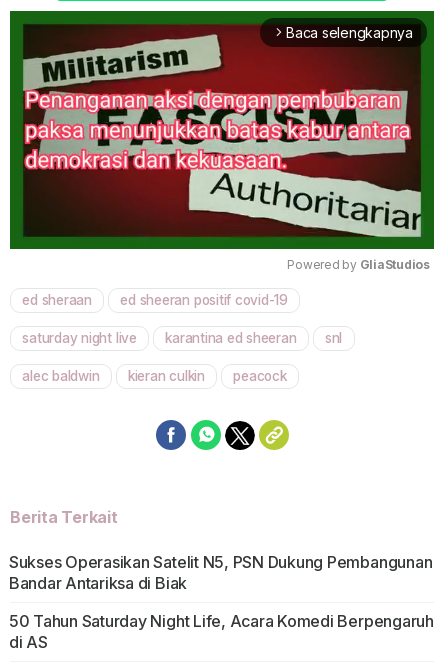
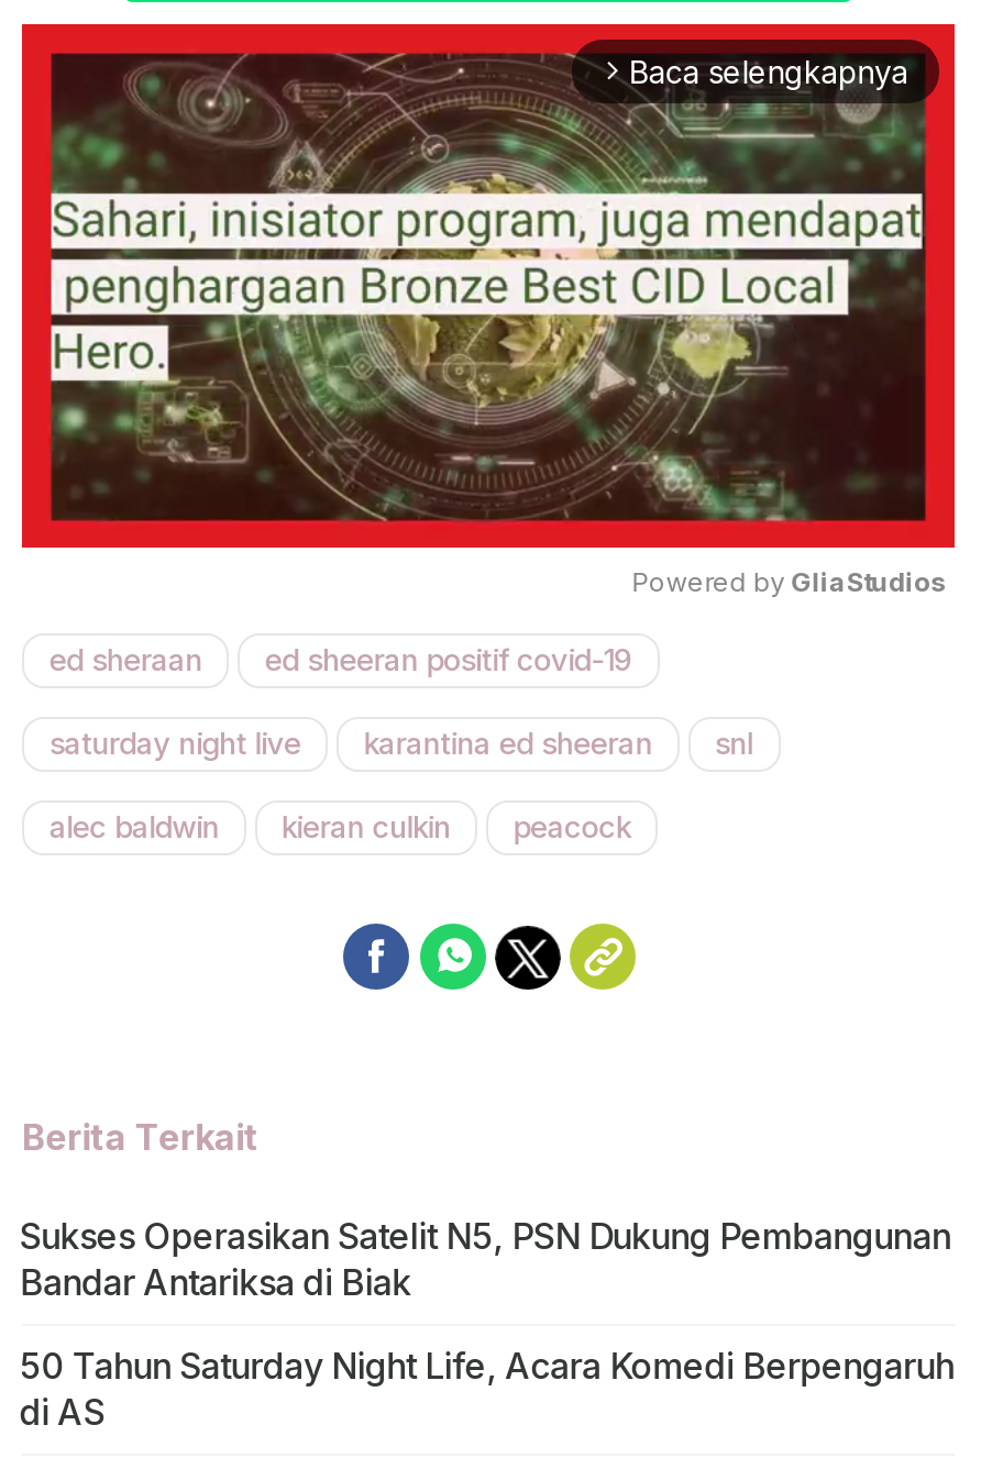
[9,10,435,250] [image] -> [20,22,957,550] [image]

